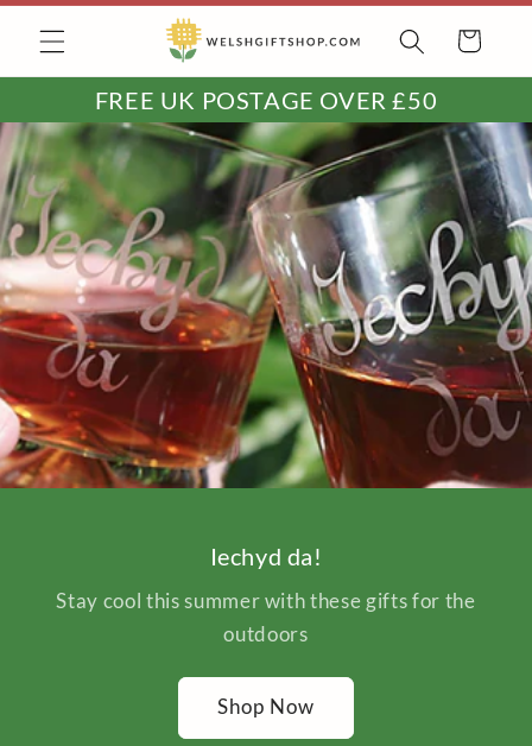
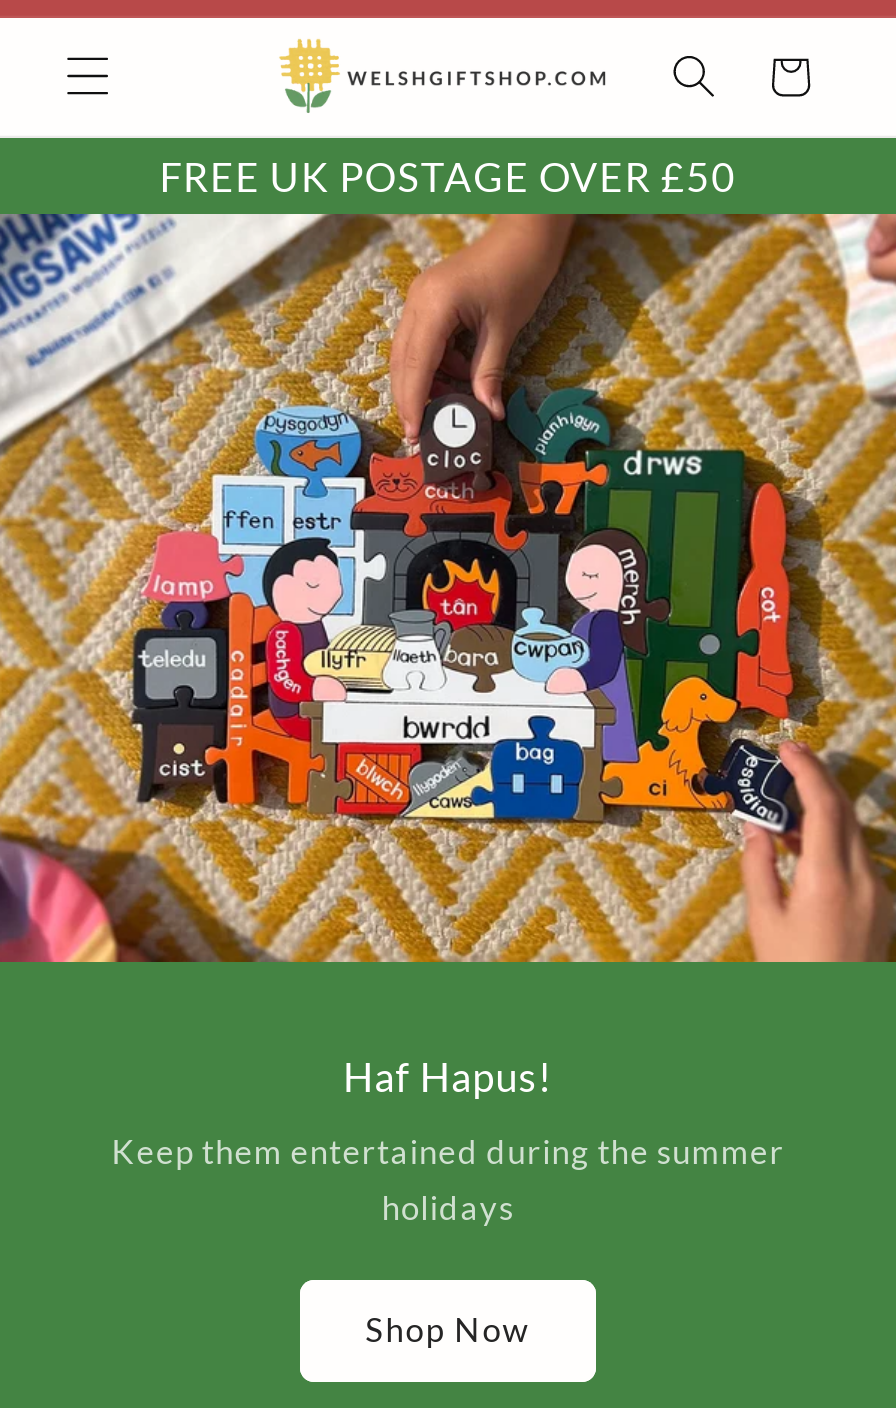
[4,121,528,489] [image] -> [6,212,890,964] [image]
[210,542,322,570] Iechyd da! -> [343,1052,553,1100] Haf Hapus!
[56,589,476,646] Stay cool this summer with these gifts for the | outdoors -> [111,1132,785,1228] Keep them entertained during the summer | holidays

